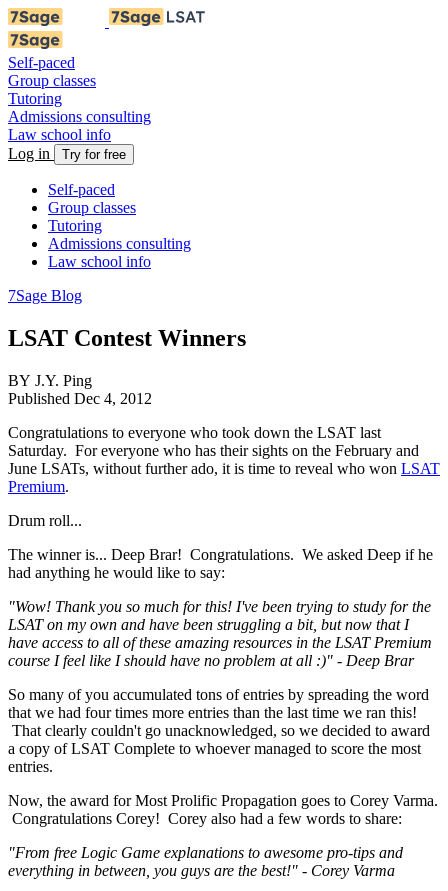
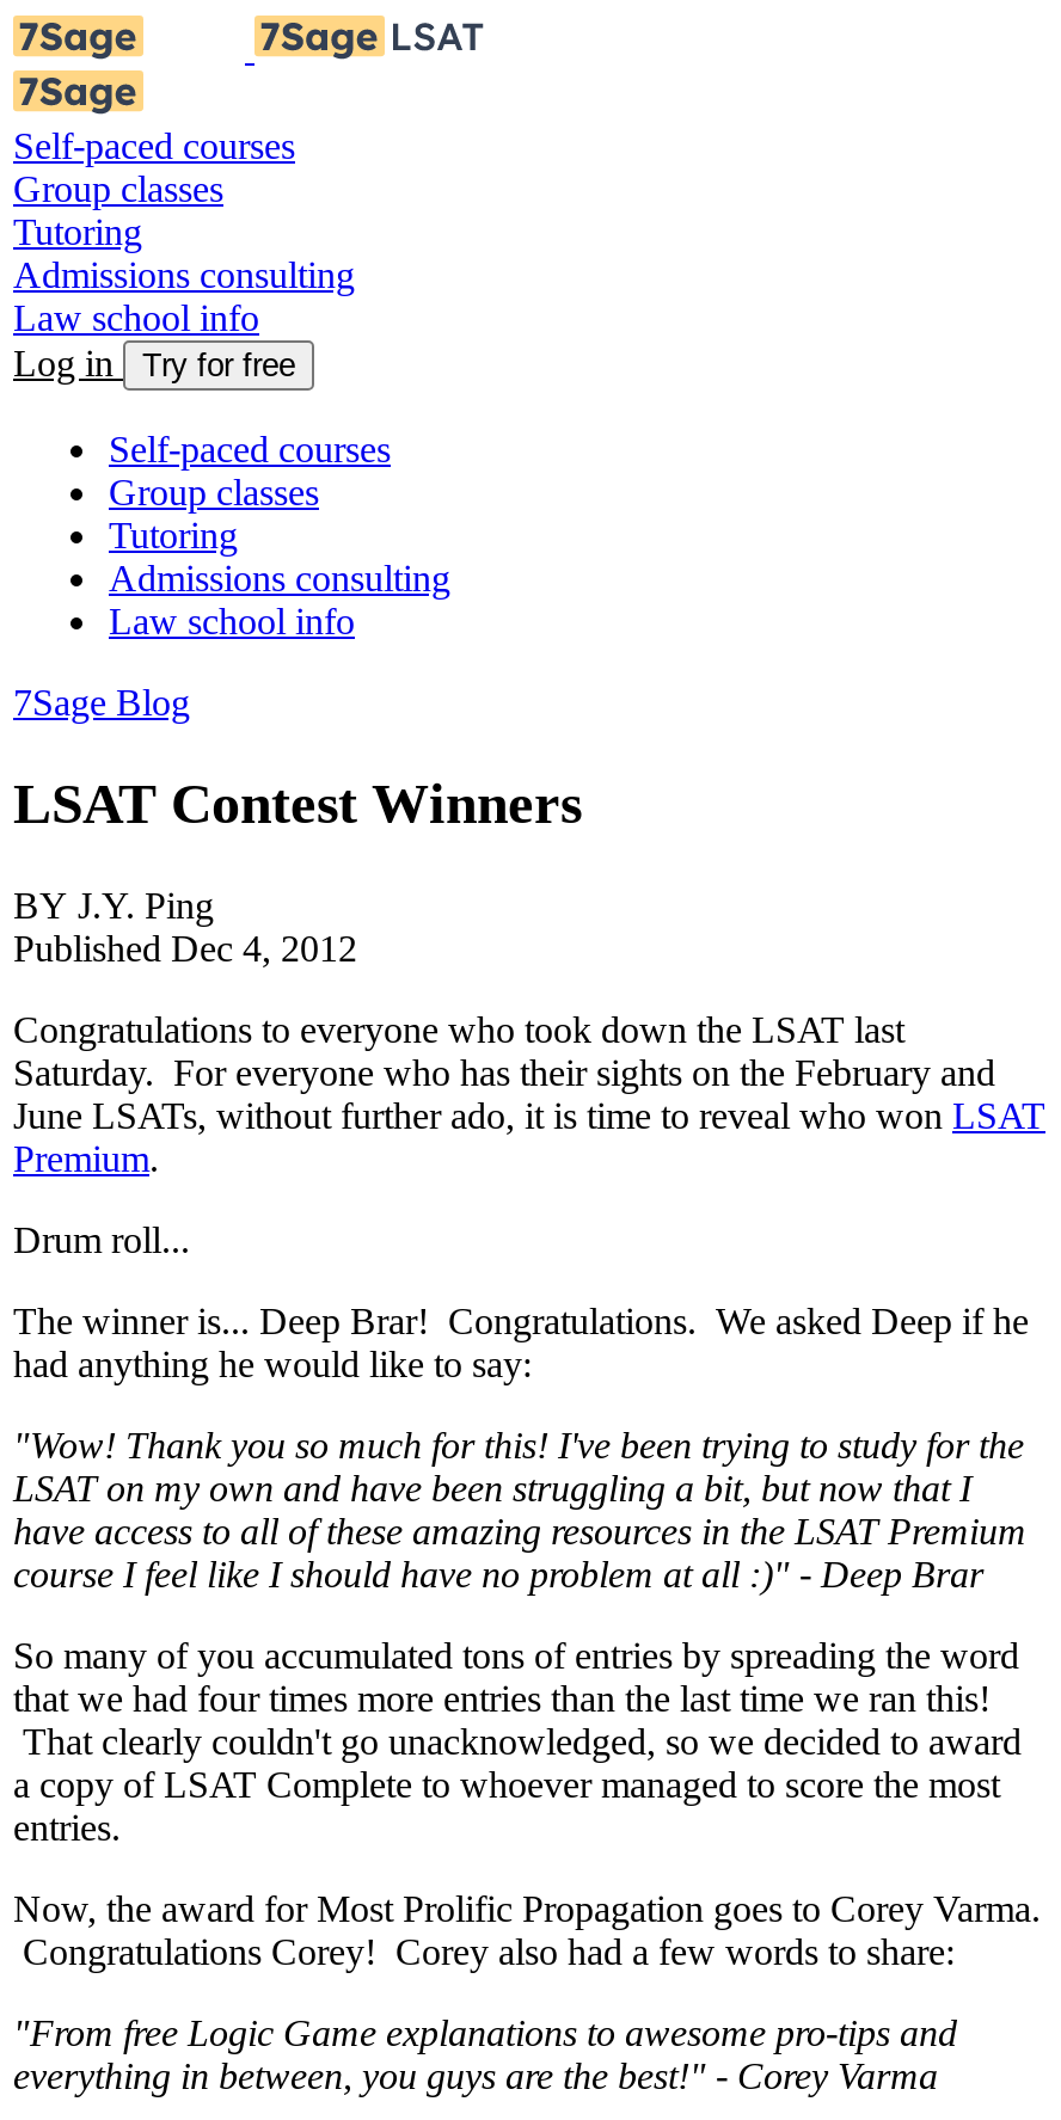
[8,54,75,71] Self-paced -> [13,125,295,166] Self-paced courses
[48,181,115,198] Self-paced -> [109,429,391,469] Self-paced courses

